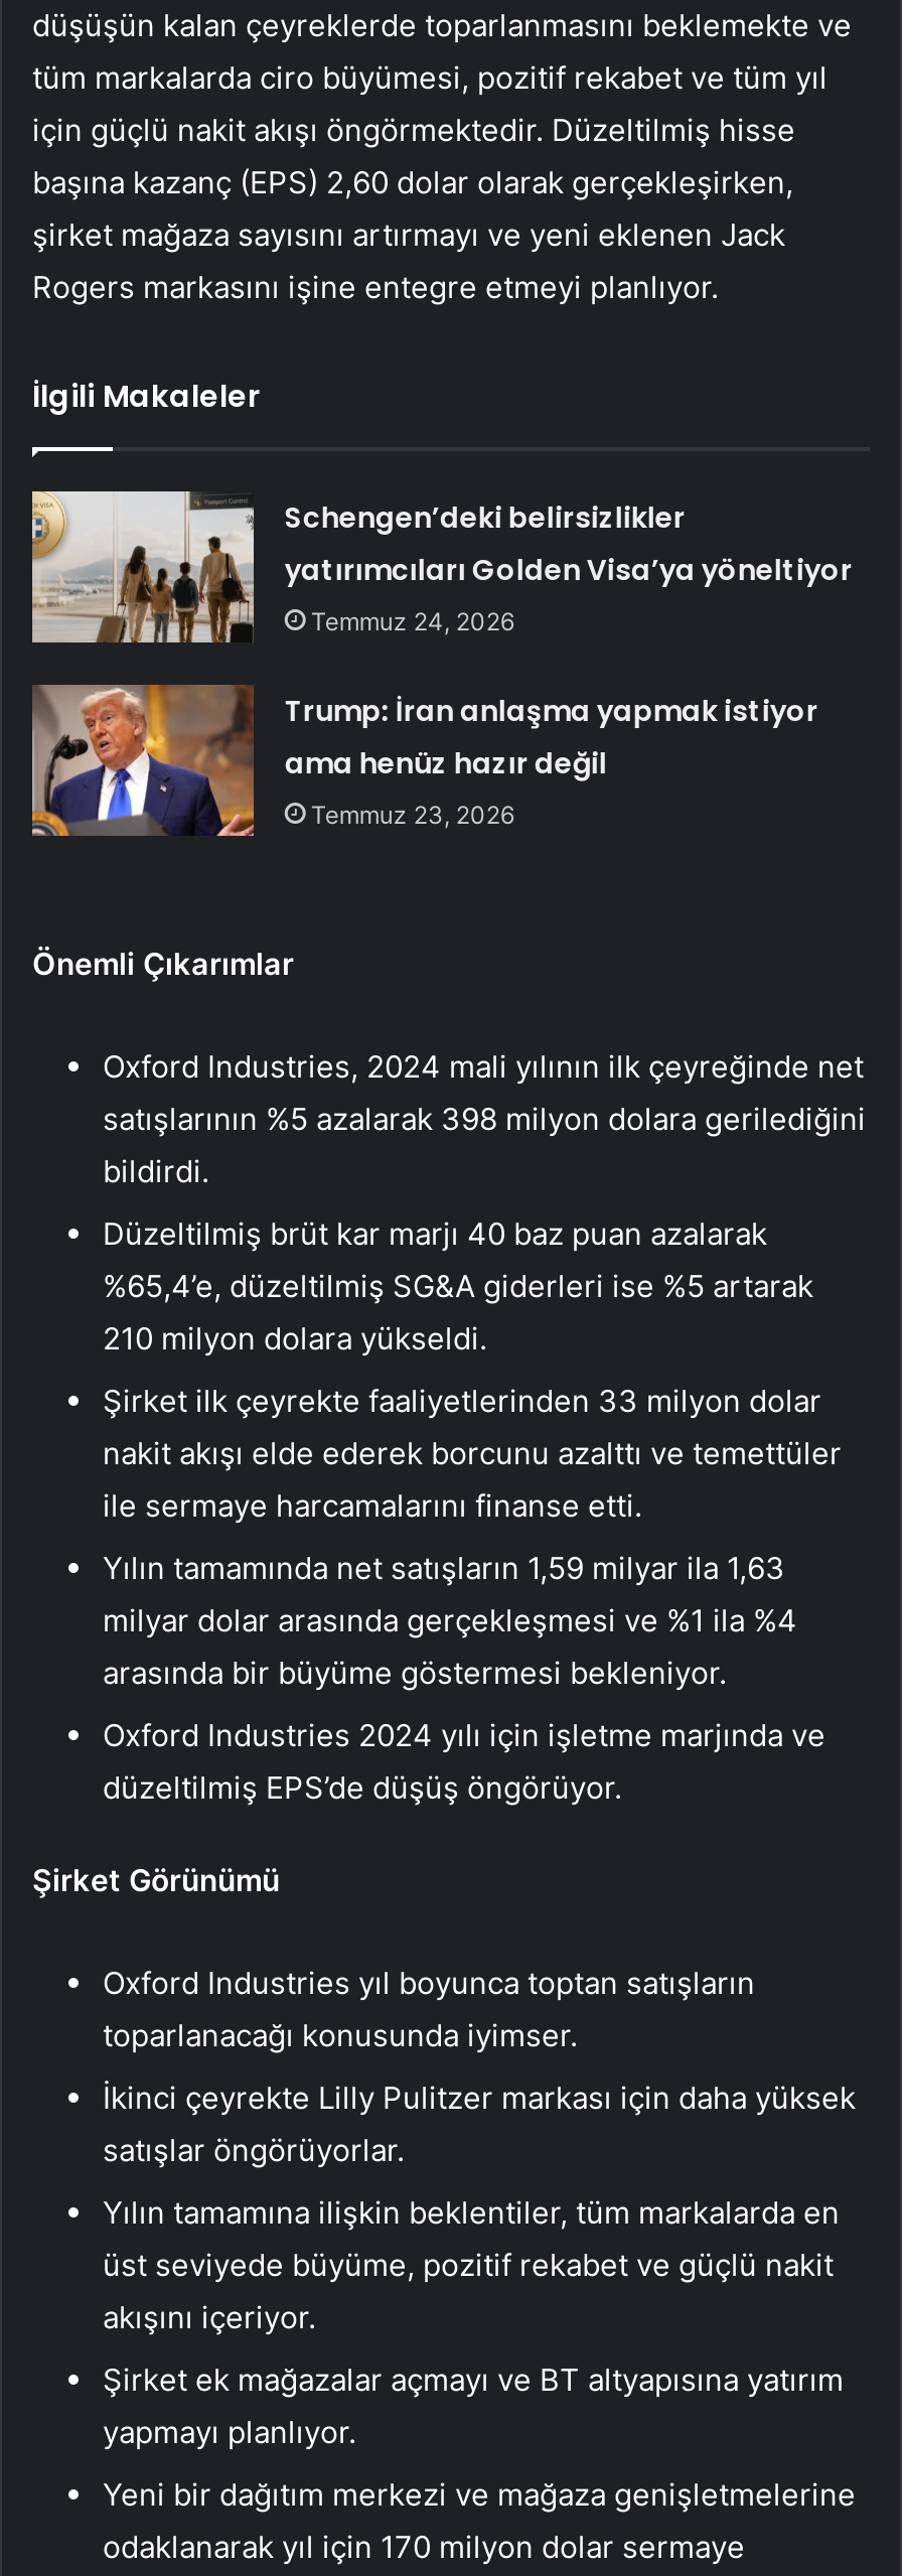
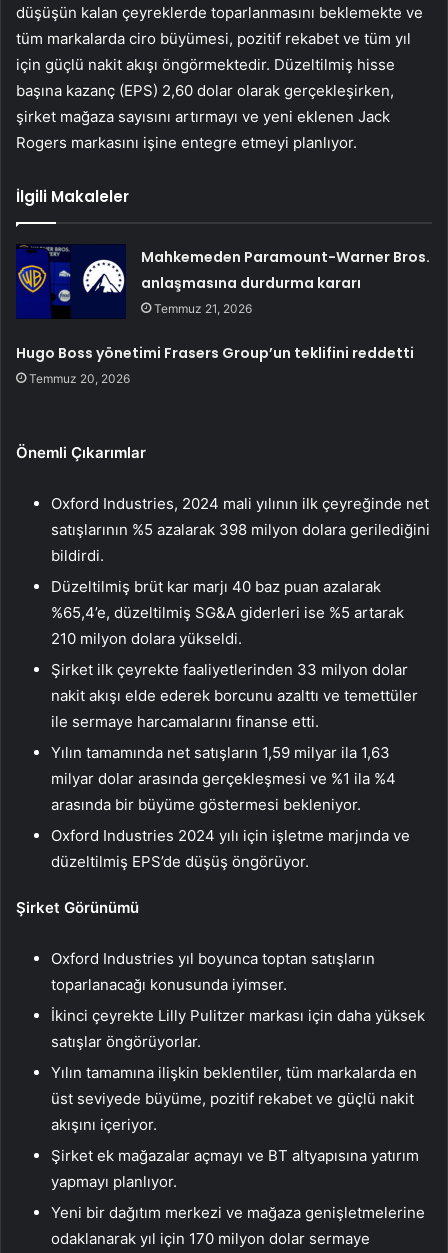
[30,489,852,645] [image] | Schengen’deki belirsizlikler | yatırımcıları Golden Visa’ya yöneltiyor | Temmuz 24, 2026 -> [16,243,430,319] [image] | Mahkemeden Paramount-Warner Bros. | anlaşmasına durdurma kararı | Temmuz 21, 2026
[284,691,818,830] Trump: İran anlaşma yapmak istiyor | ama henüz hazır değil | Temmuz 23, 2026 -> [16,343,414,386] Hugo Boss yönetimi Frasers Group’un teklifini reddetti | Temmuz 20, 2026

